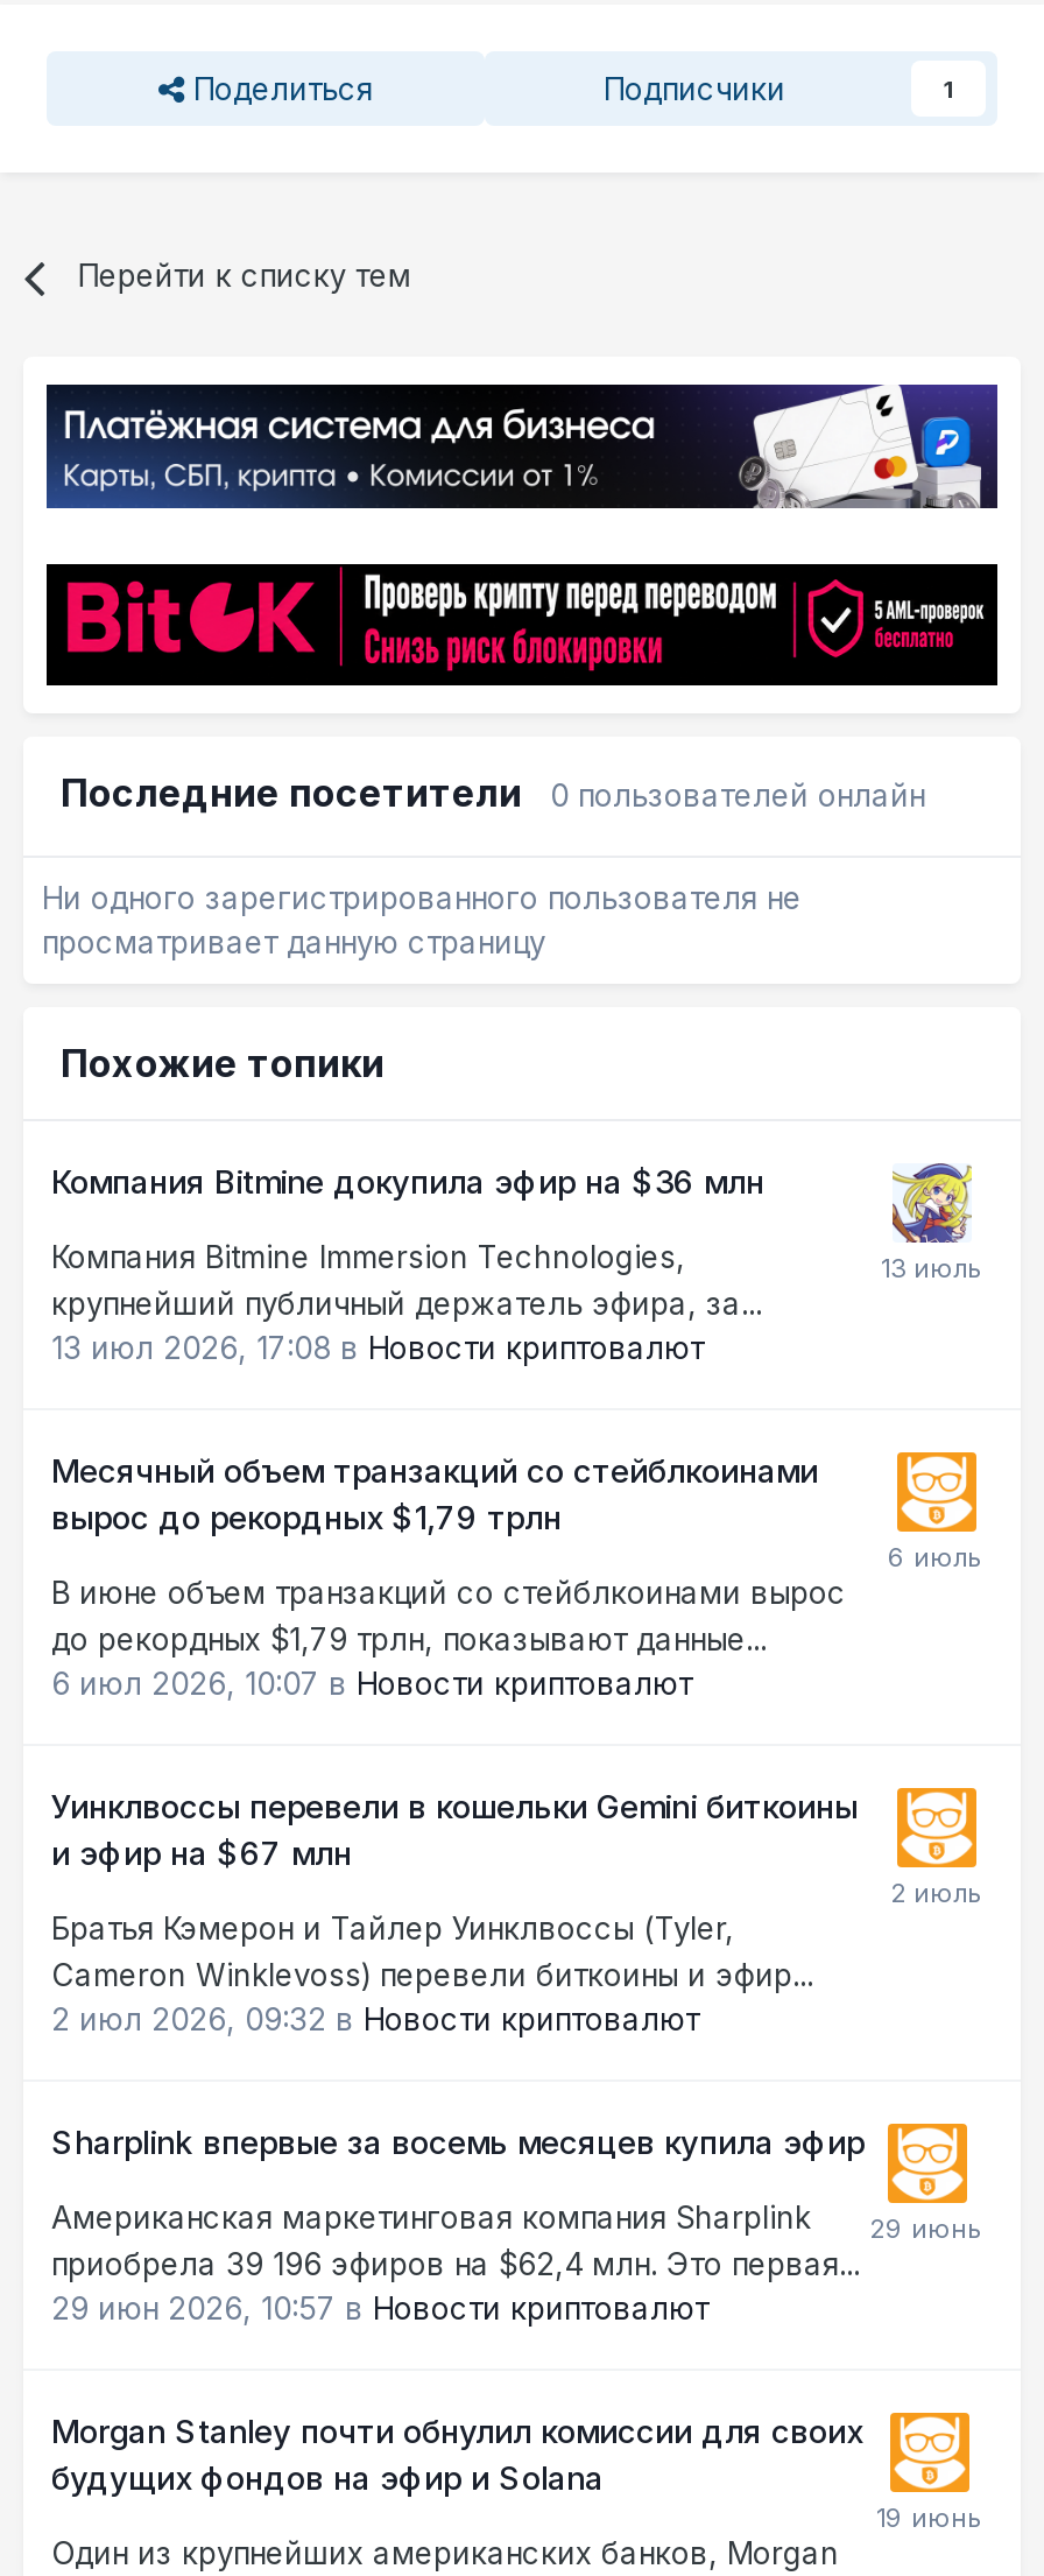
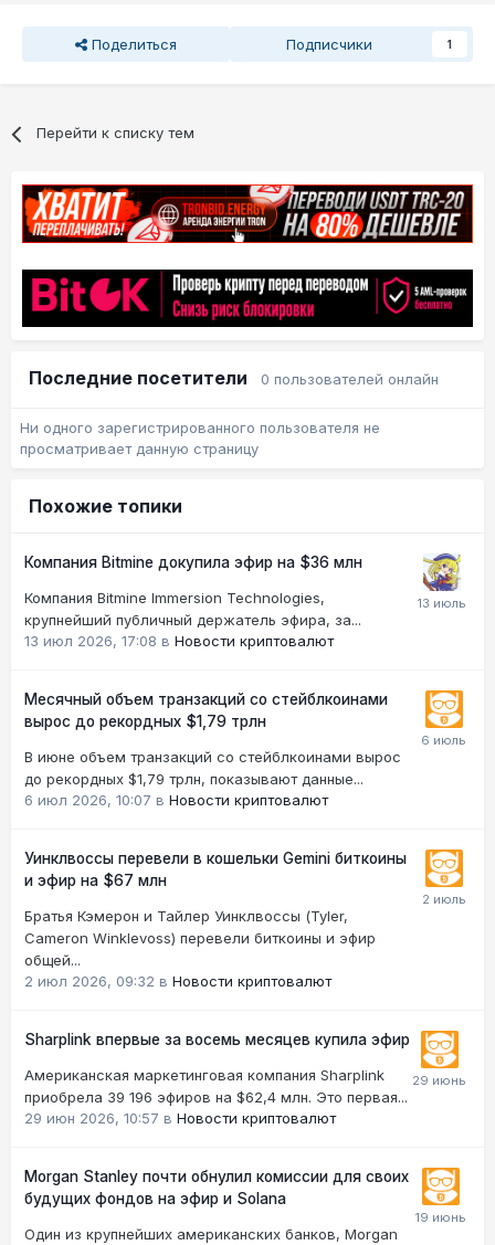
[44,382,1000,511] [image] -> [21,183,474,244] [image]
[51,1956,813,1993] Cameron Winklevoss) перевели биткоины и эфир... -> [24,929,376,969] Cameron Winklevoss) перевели биткоины и эфир | общей...

